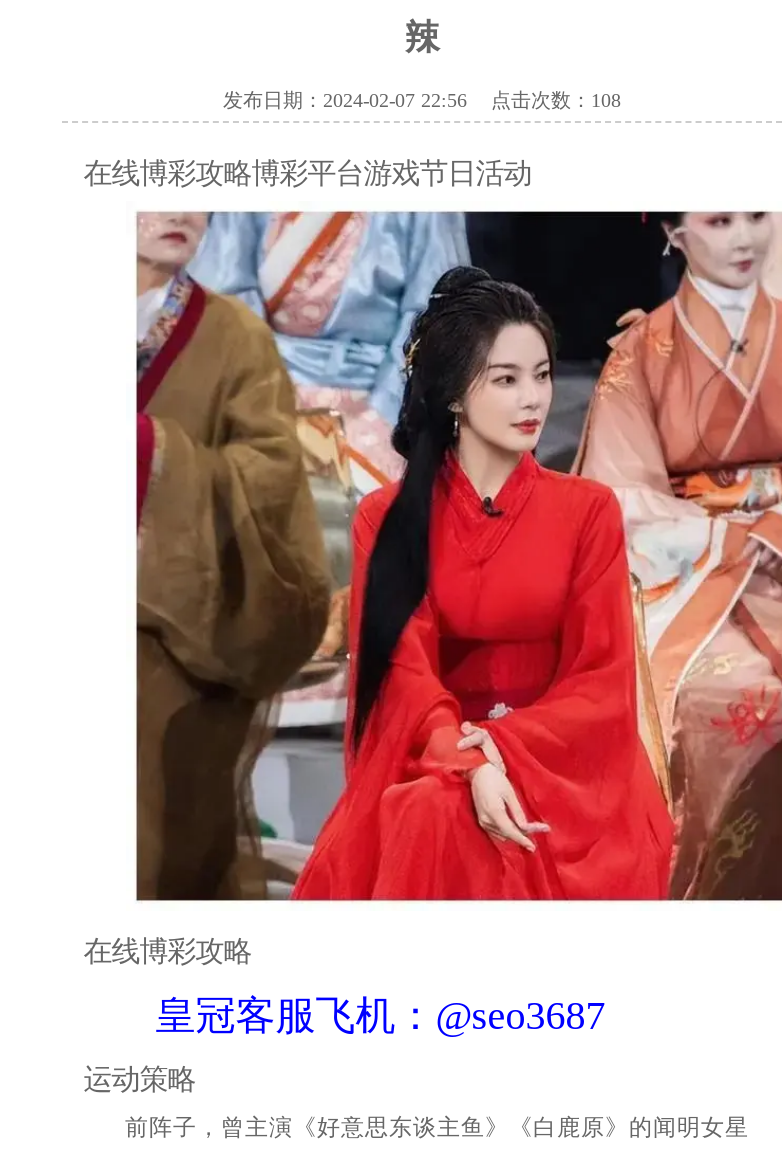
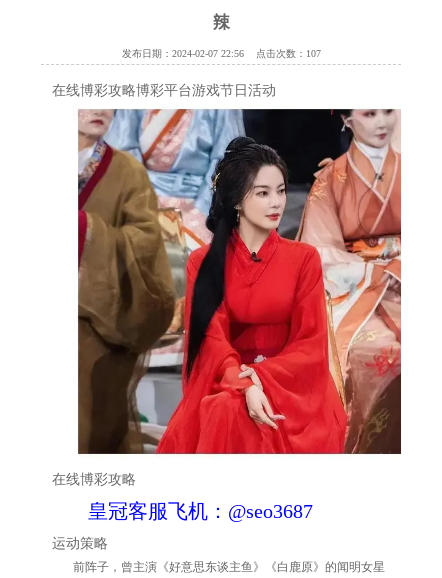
[223,89,621,111] 发布日期：2024-02-07 22:56 点击次数：108 -> [121,48,320,59] 发布日期：2024-02-07 22:56 点击次数：107

